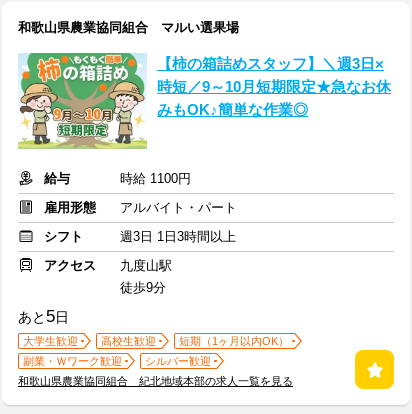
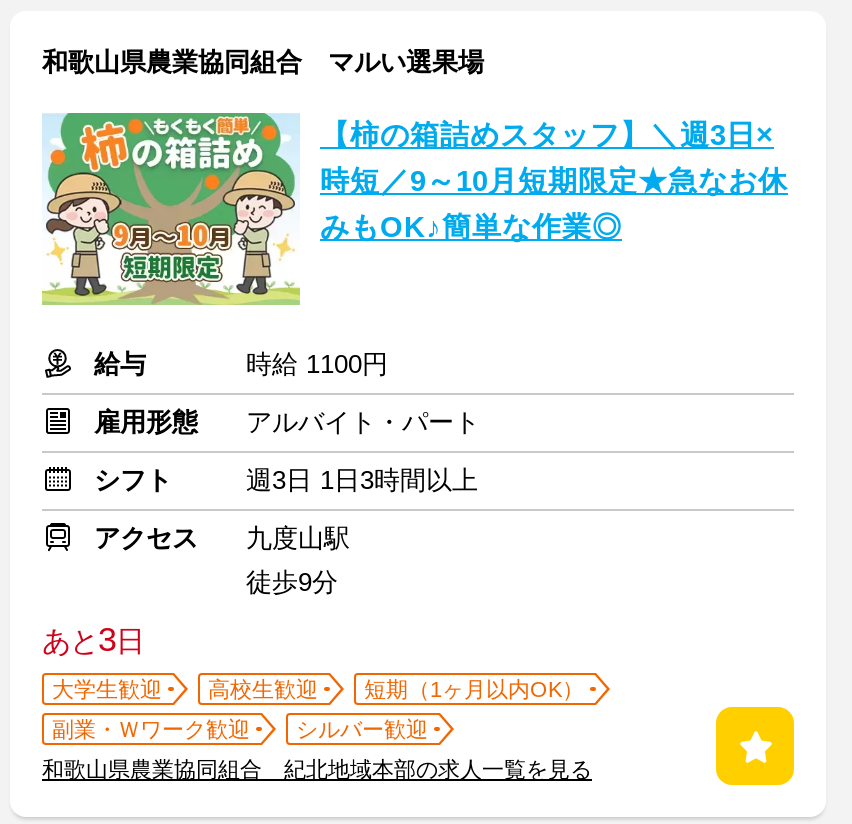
[18,307,69,326] あと5日 -> [42,621,144,659] あと3日

